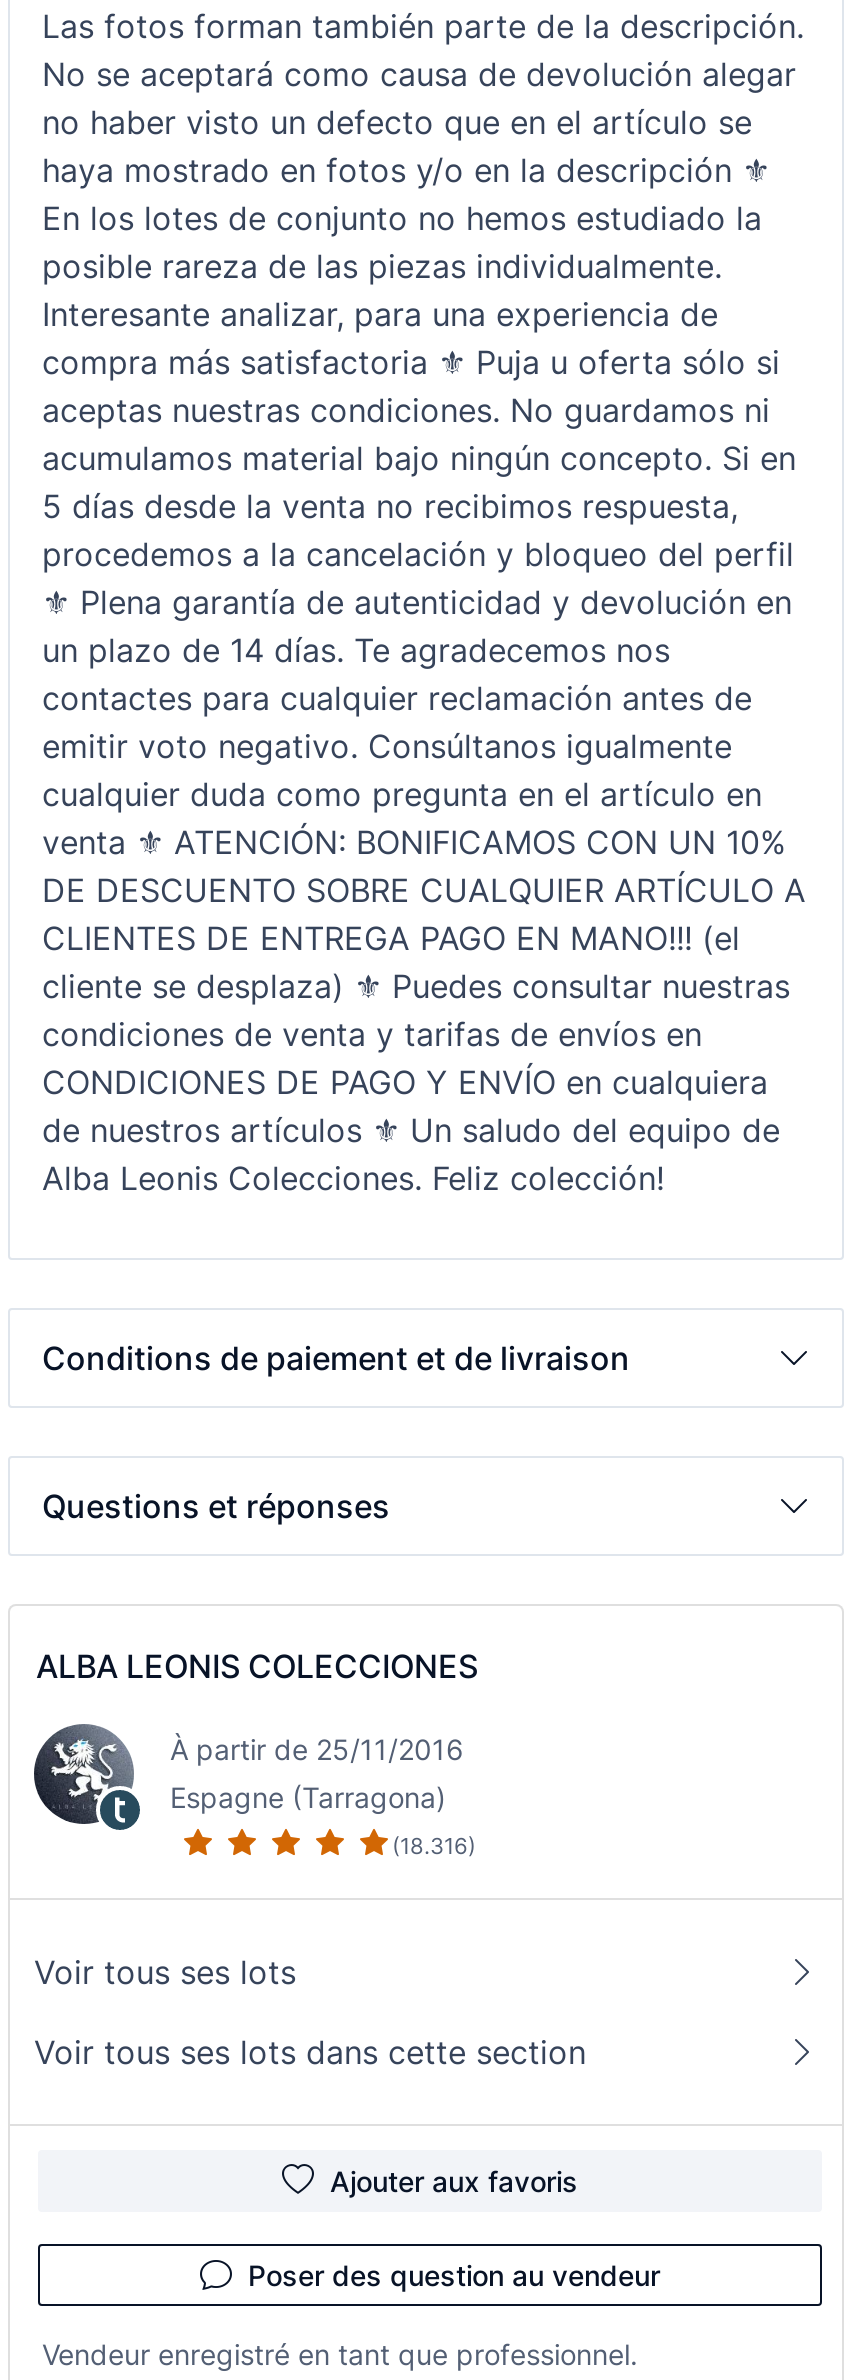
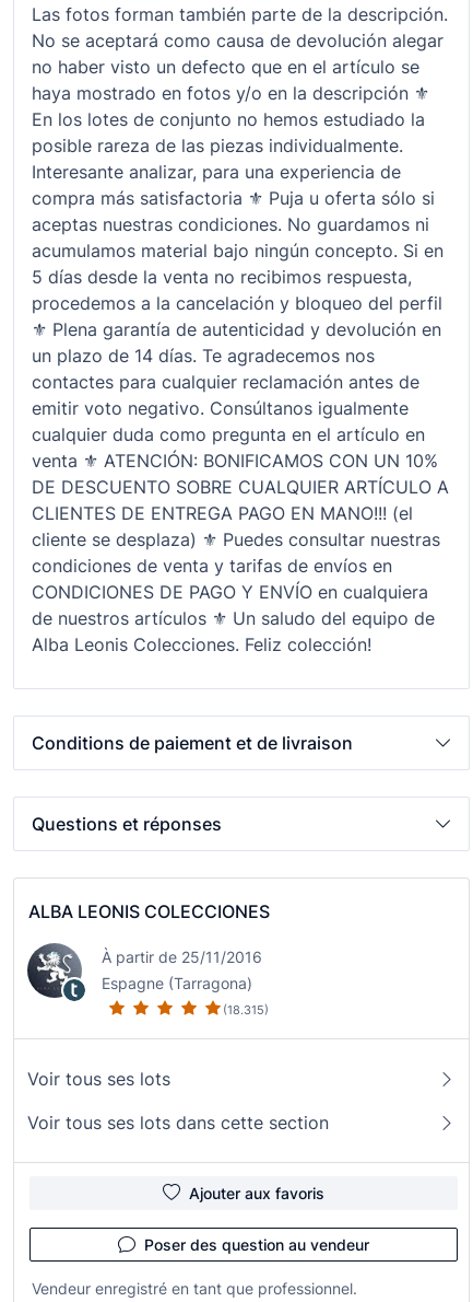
[392,1831,476,1859] (18.316) -> [223,1002,269,1017] (18.315)

